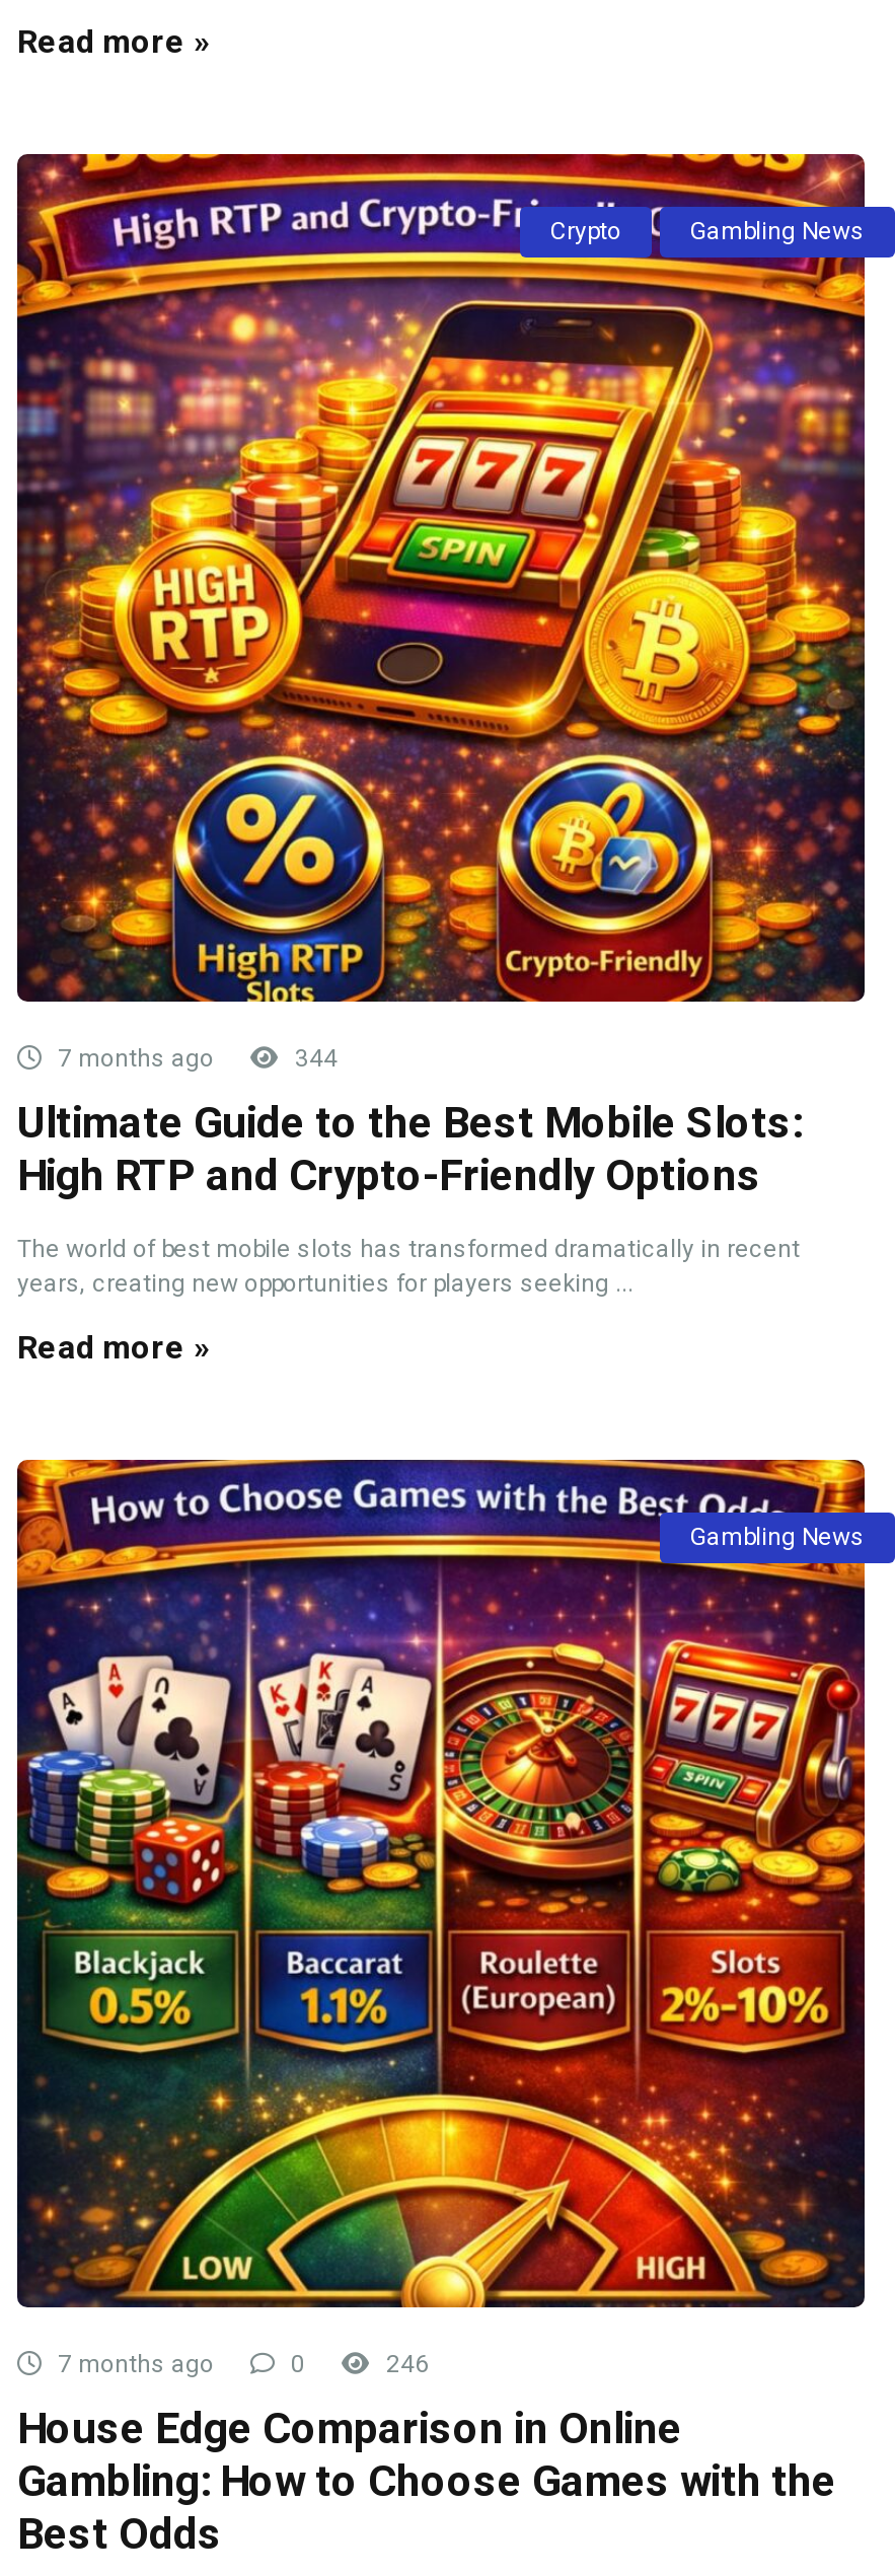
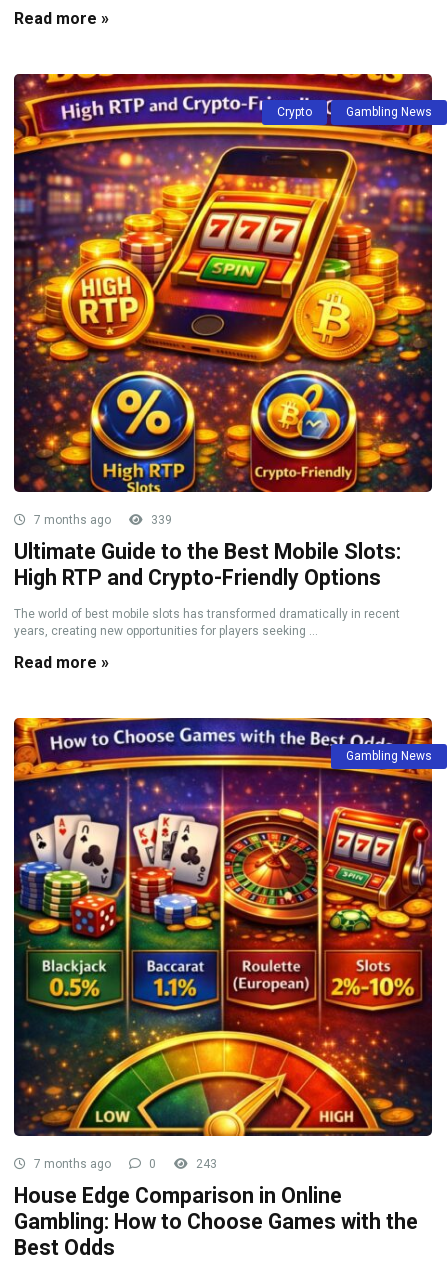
[289,1044,338,1073] 344 -> [148,513,172,527] 339
[380,2350,429,2378] 246 -> [193,1157,217,1171] 243

